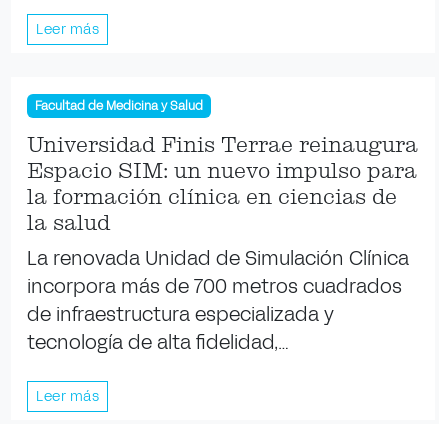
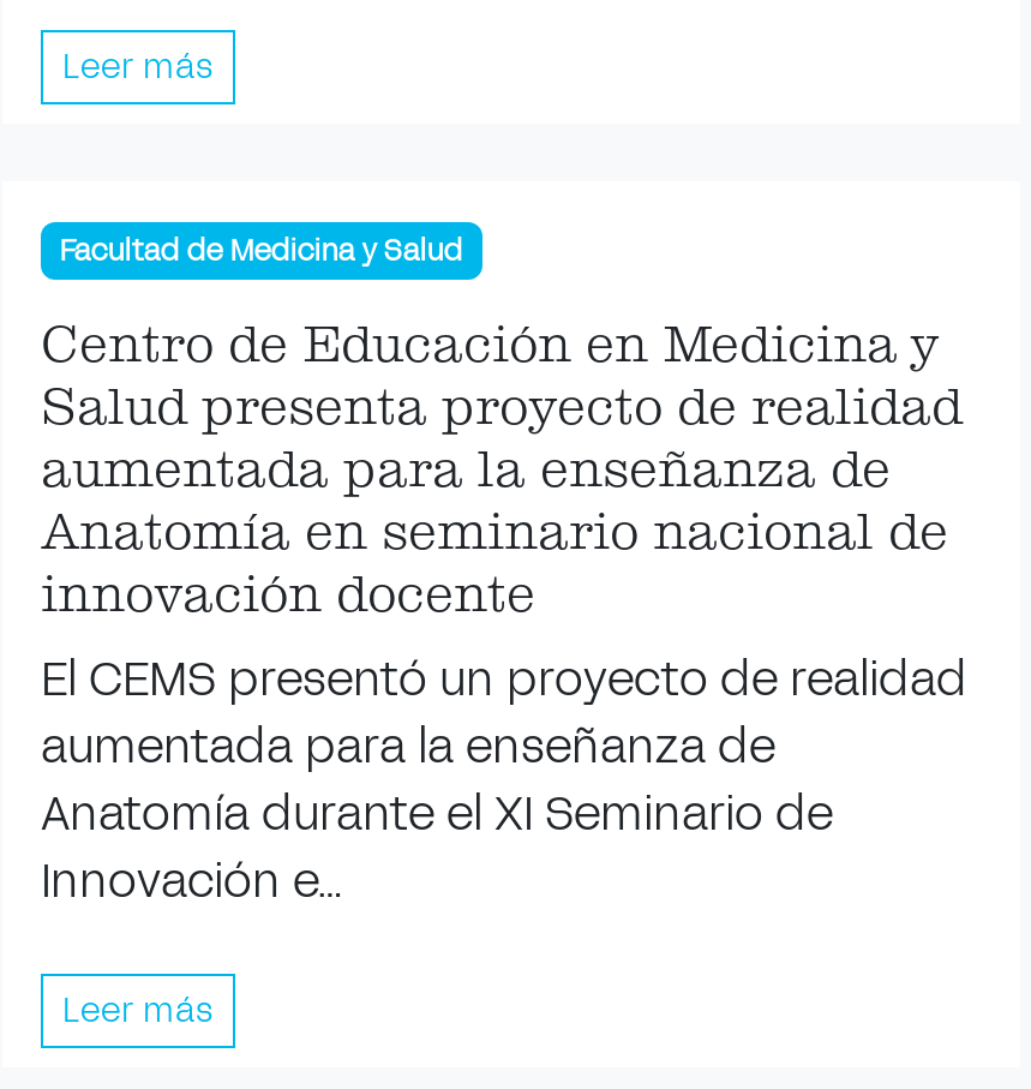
[27,135,418,356] Universidad Finis Terrae reinaugura | Espacio SIM: un nuevo impulso para | la formación clínica en ciencias de | la salud | La renovada Unidad de Simulación Clínica | incorpora más de 700 metros cuadrados | de infraestructura especializada y | tecnología de alta fidelidad,… -> [41,321,967,914] Centro de Educación en Medicina y | Salud presenta proyecto de realidad | aumentada para la enseñanza de | Anatomía en seminario nacional de | innovación docente | El CEMS presentó un proyecto de realidad | aumentada para la enseñanza de | Anatomía durante el XI Seminario de | Innovación e…

